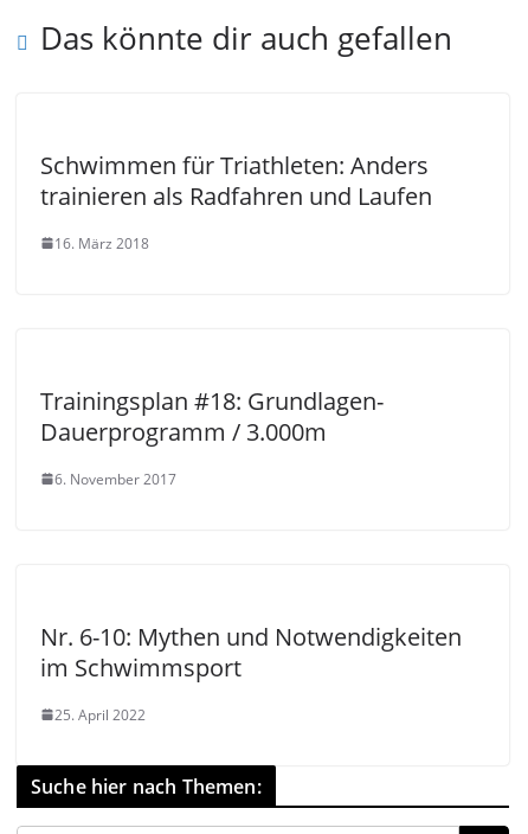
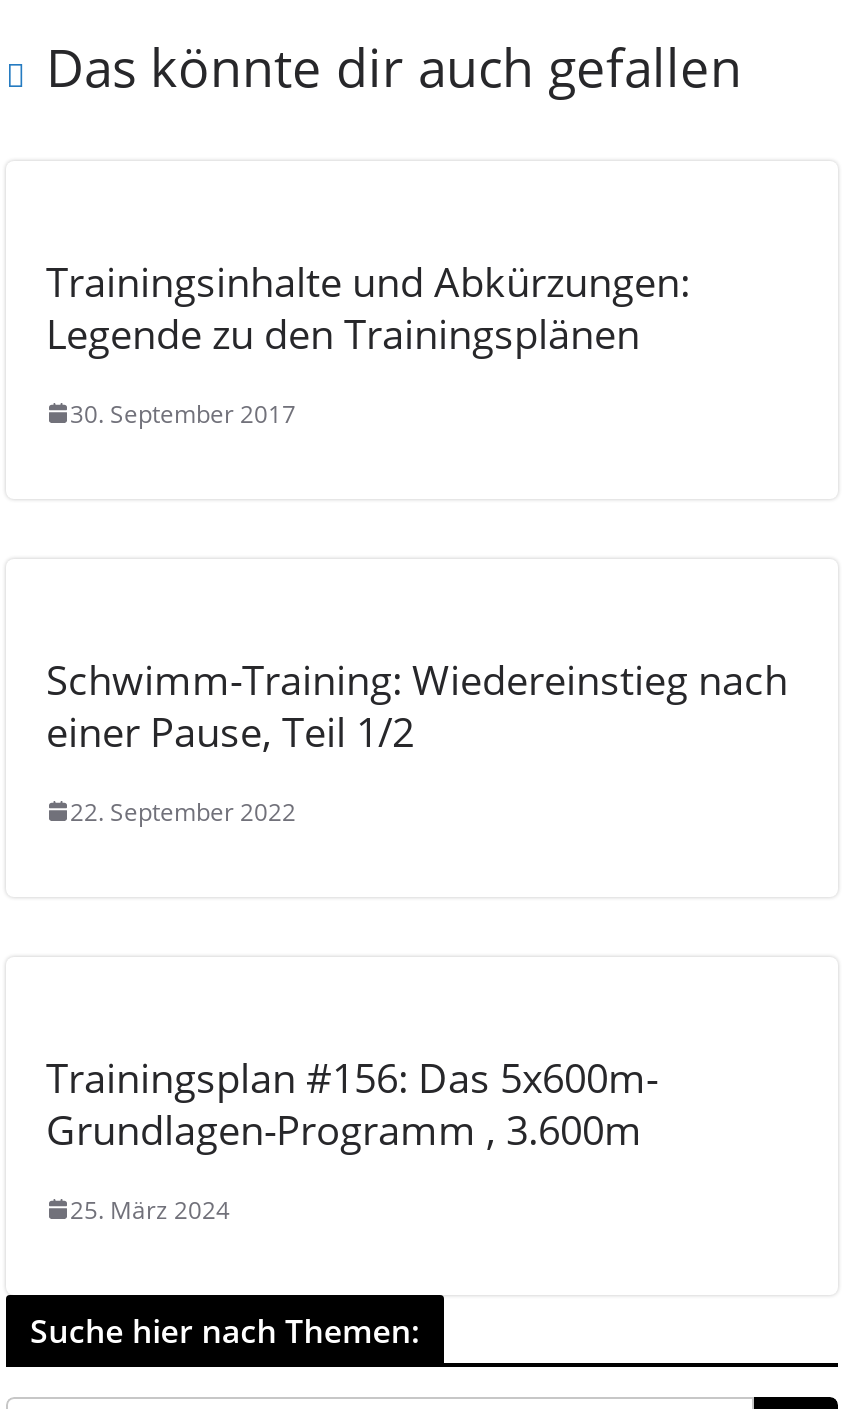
[40,149,432,211] Schwimmen für Triathleten: Anders | trainieren als Radfahren und Laufen -> [46,254,690,360] Trainingsinhalte und Abkürzungen: | Legende zu den Trainingsplänen
[54,233,149,253] 16. März 2018 -> [70,396,296,430] 30. September 2017
[40,384,384,447] Trainingsplan #18: Grundlagen- | Dauerprogramm / 3.000m -> [46,652,788,758] Schwimm-Training: Wiedereinstieg nach | einer Pause, Teil 1/2
[54,469,176,489] 6. November 2017 -> [70,794,296,828] 22. September 2022
[40,620,462,683] Nr. 6-10: Mythen und Notwendigkeiten | im Schwimmsport -> [46,1050,658,1156] Trainingsplan #156: Das 5x600m- | Grundlagen-Programm , 3.600m
[54,704,146,724] 25. April 2022 -> [70,1192,230,1226] 25. März 2024

